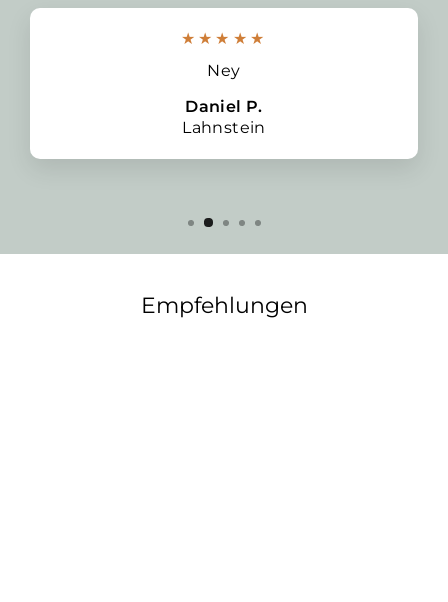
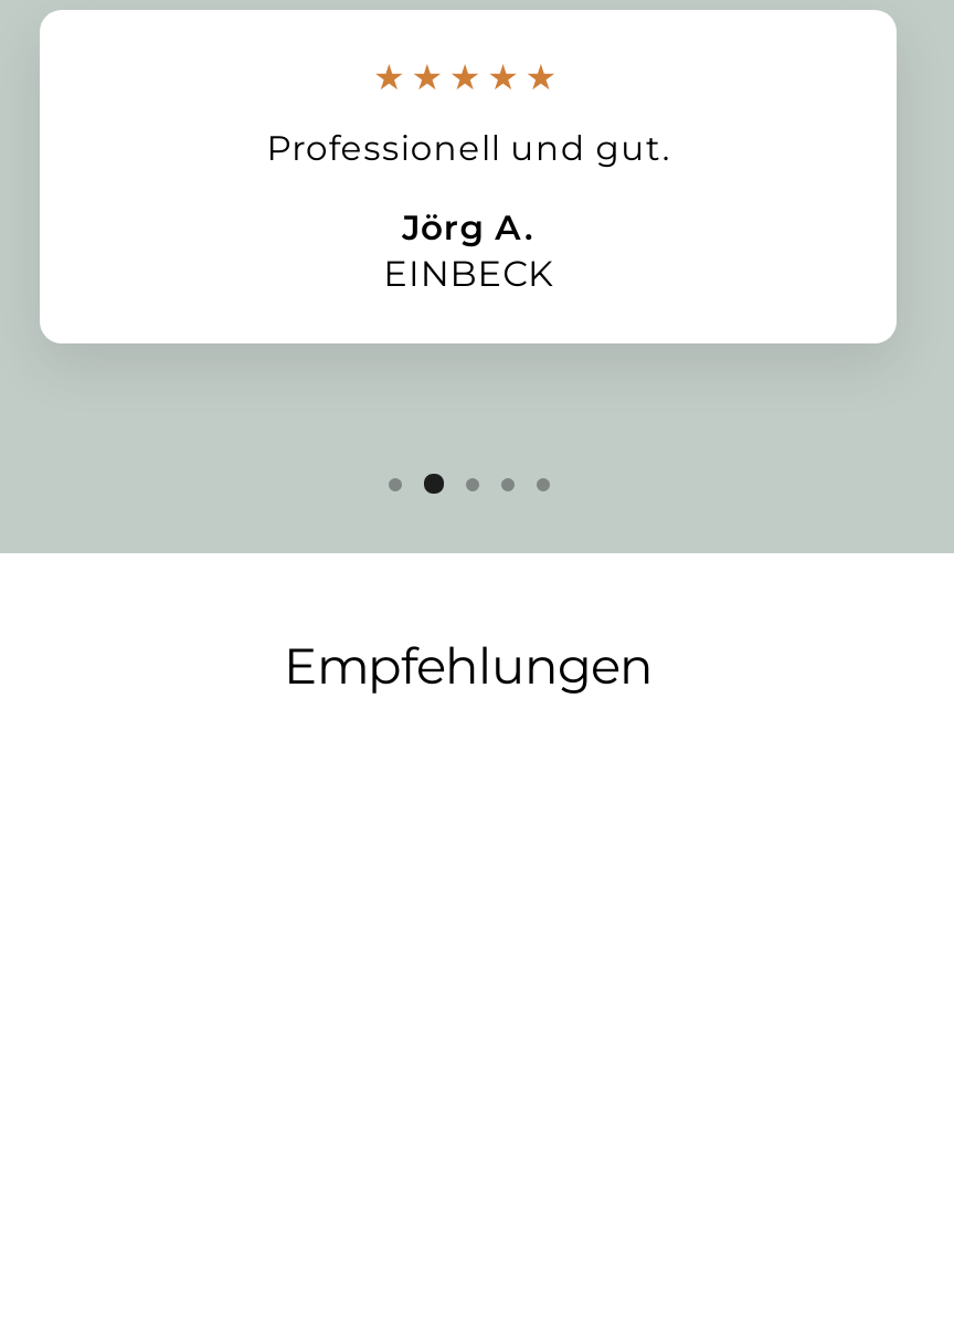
[207,61,241,80] Ney -> [267,127,670,169] Professionell und gut.
[182,97,266,137] Daniel P. | Lahnstein -> [383,207,553,295] Jörg A. | EINBECK

